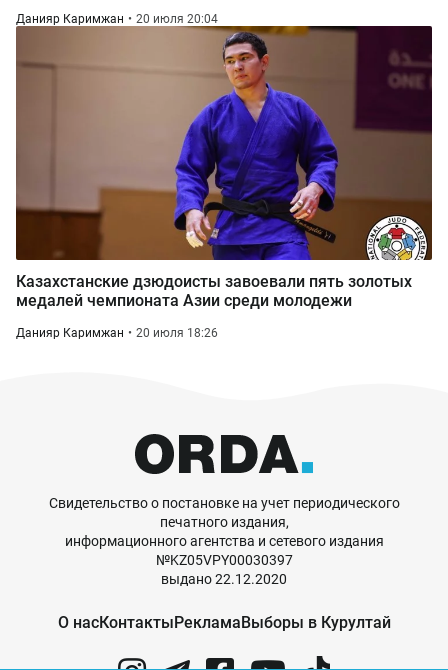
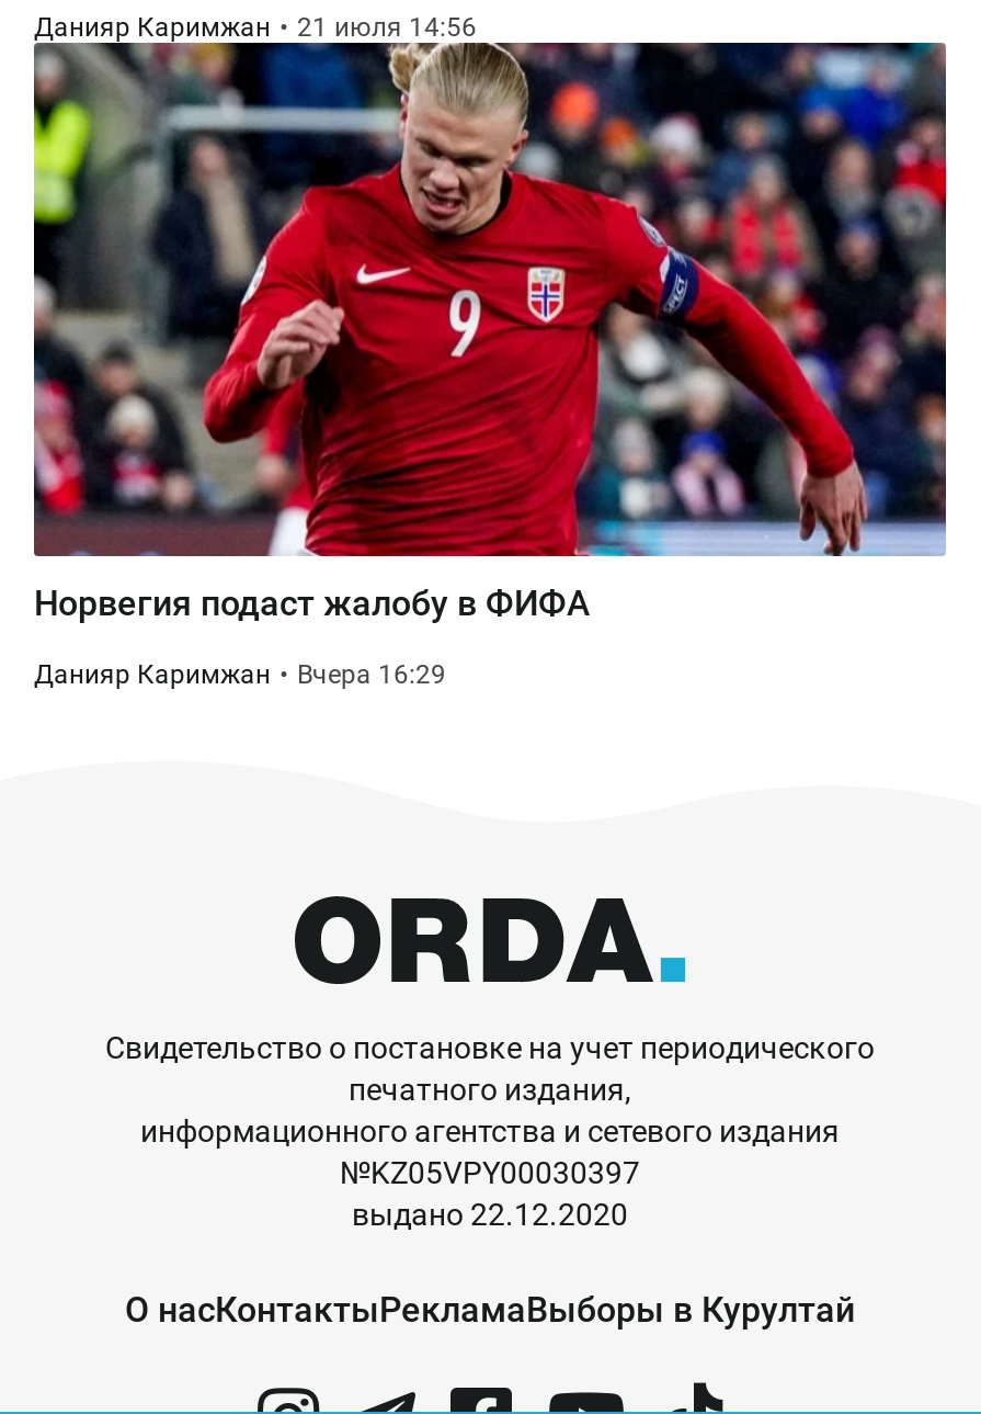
[15,12,433,261] [image] | Данияр Каримжан 20 июля 20:04 -> [32,12,948,556] [image] | Данияр Каримжан 21 июля 14:56
[16,272,412,310] Казахстанские дзюдоисты завоевали пять золотых | медалей чемпионата Азии среди молодежи -> [34,582,591,624] Норвегия подаст жалобу в ФИФА
[16,326,218,340] Данияр Каримжан 20 июля 18:26 -> [34,659,446,690] Данияр Каримжан Вчера 16:29

